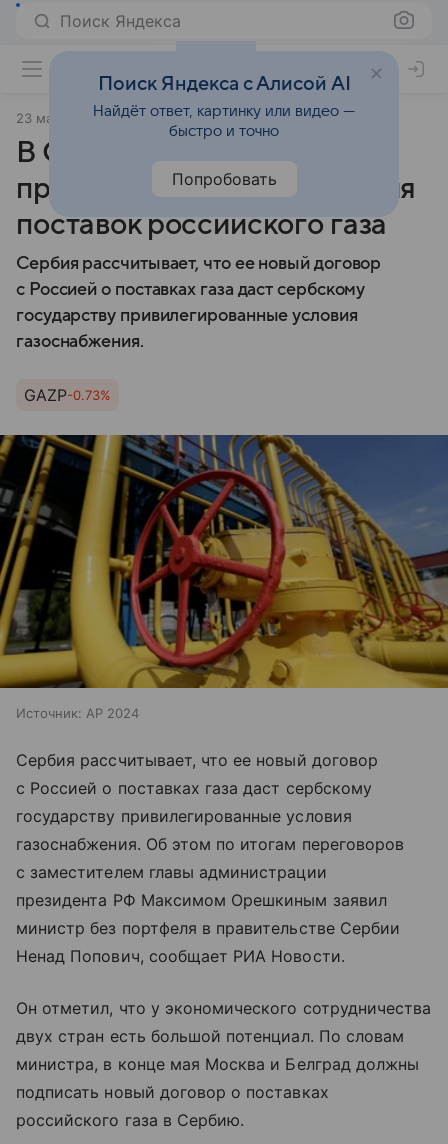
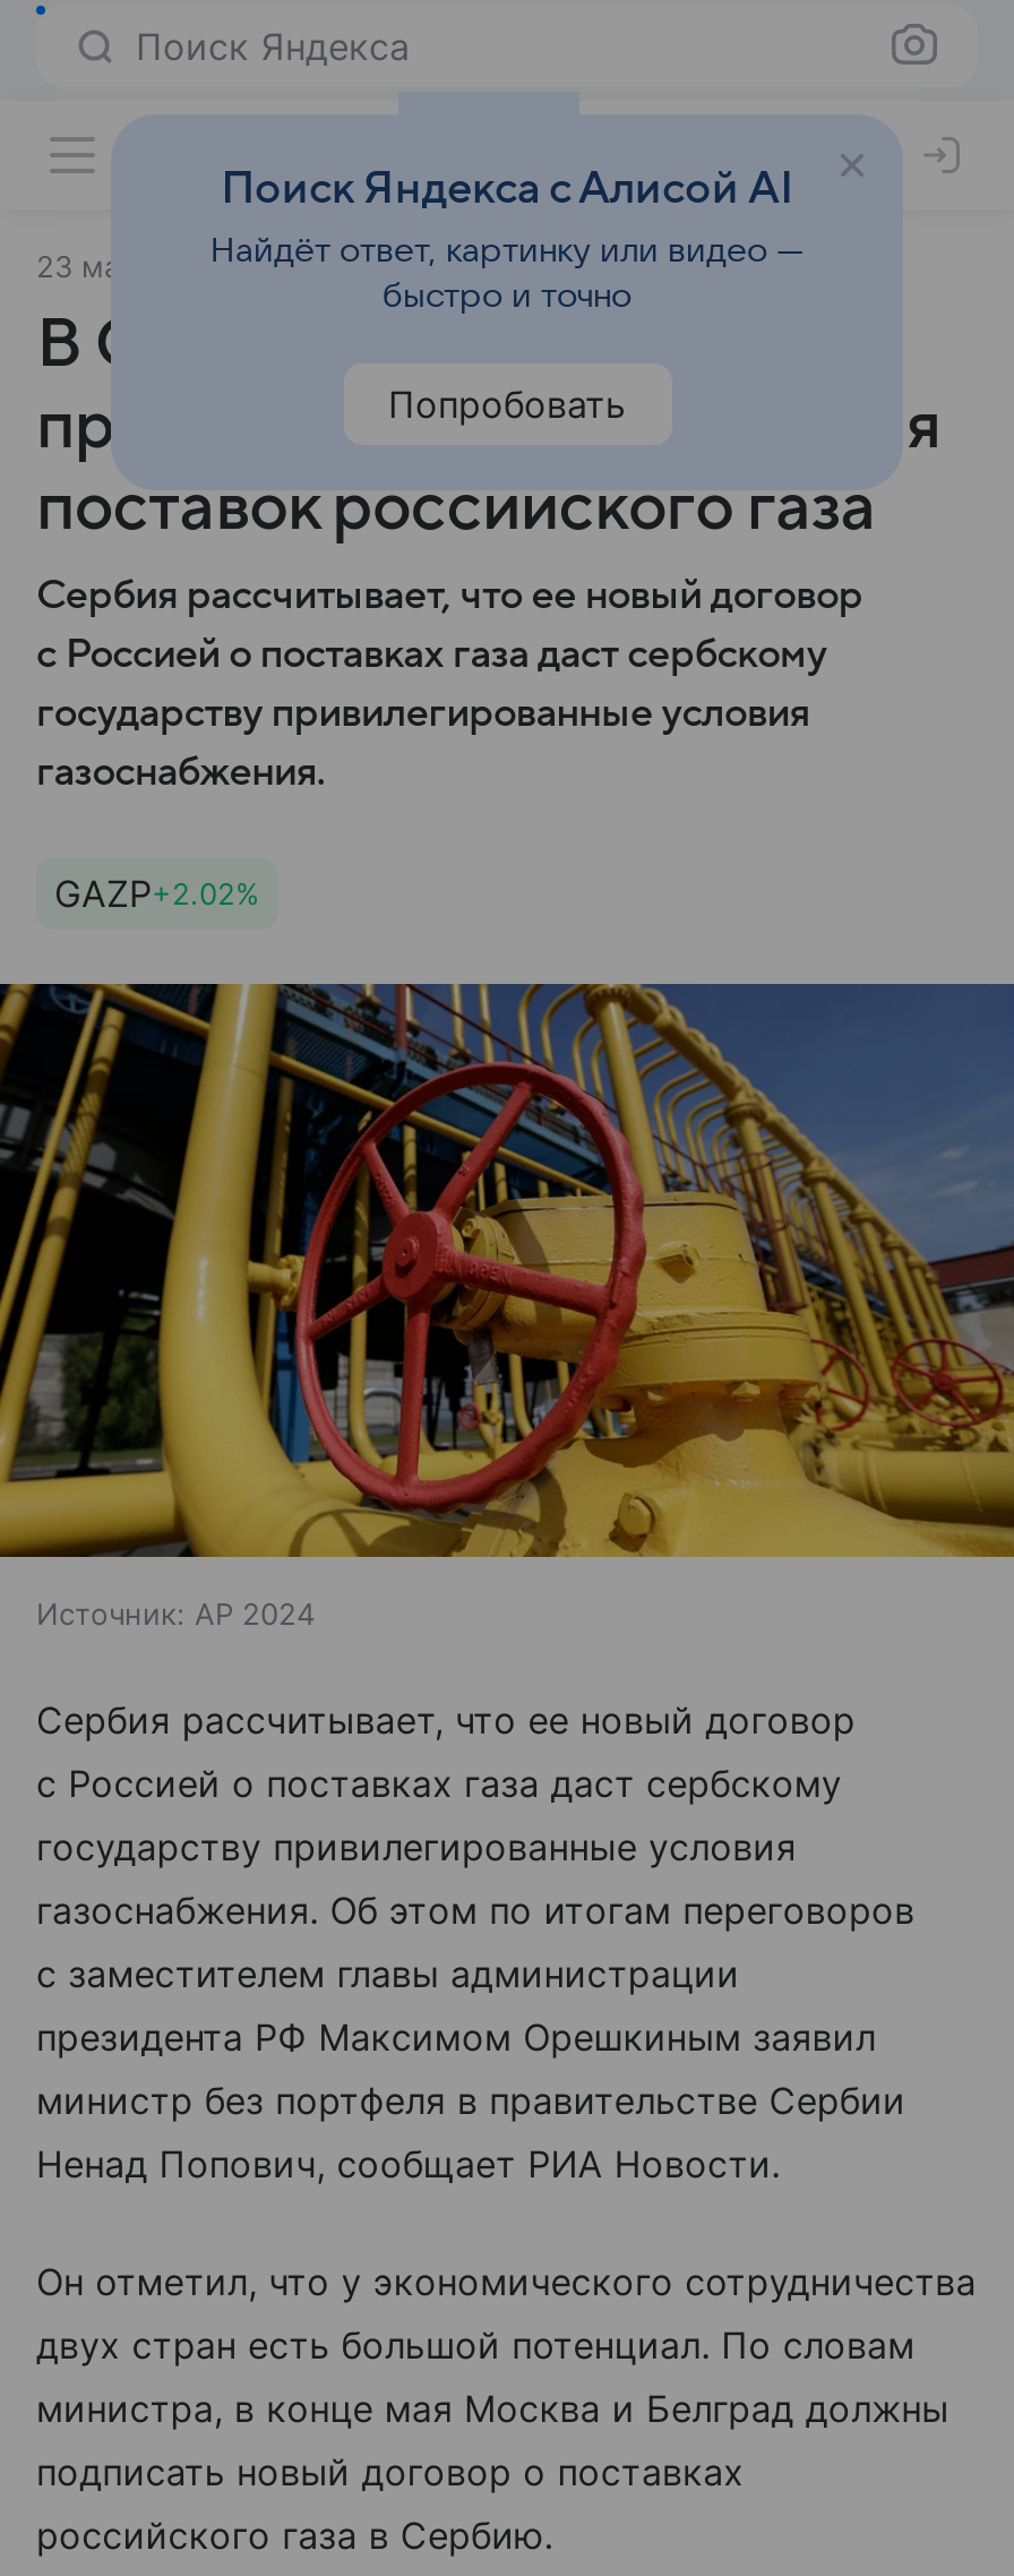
[24,385,111,405] GAZP-0.73% -> [54,871,260,916] GAZP+2.02%

